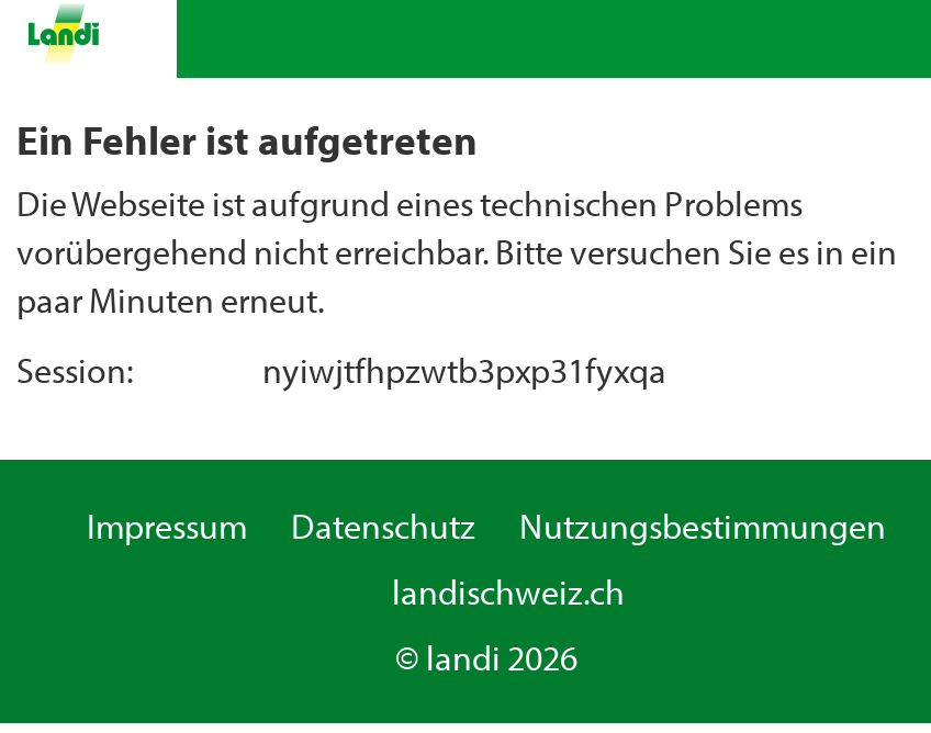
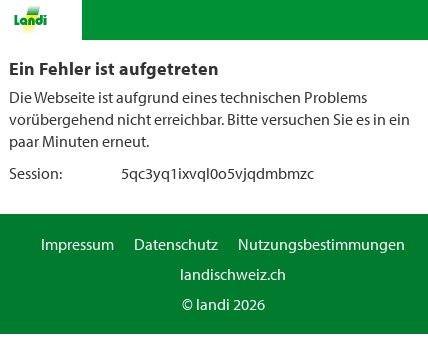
[262,348,666,392] nyiwjtfhpzwtb3pxp31fyxqa -> [121,163,314,183] 5qc3yq1ixvql0o5vjqdmbmzc

